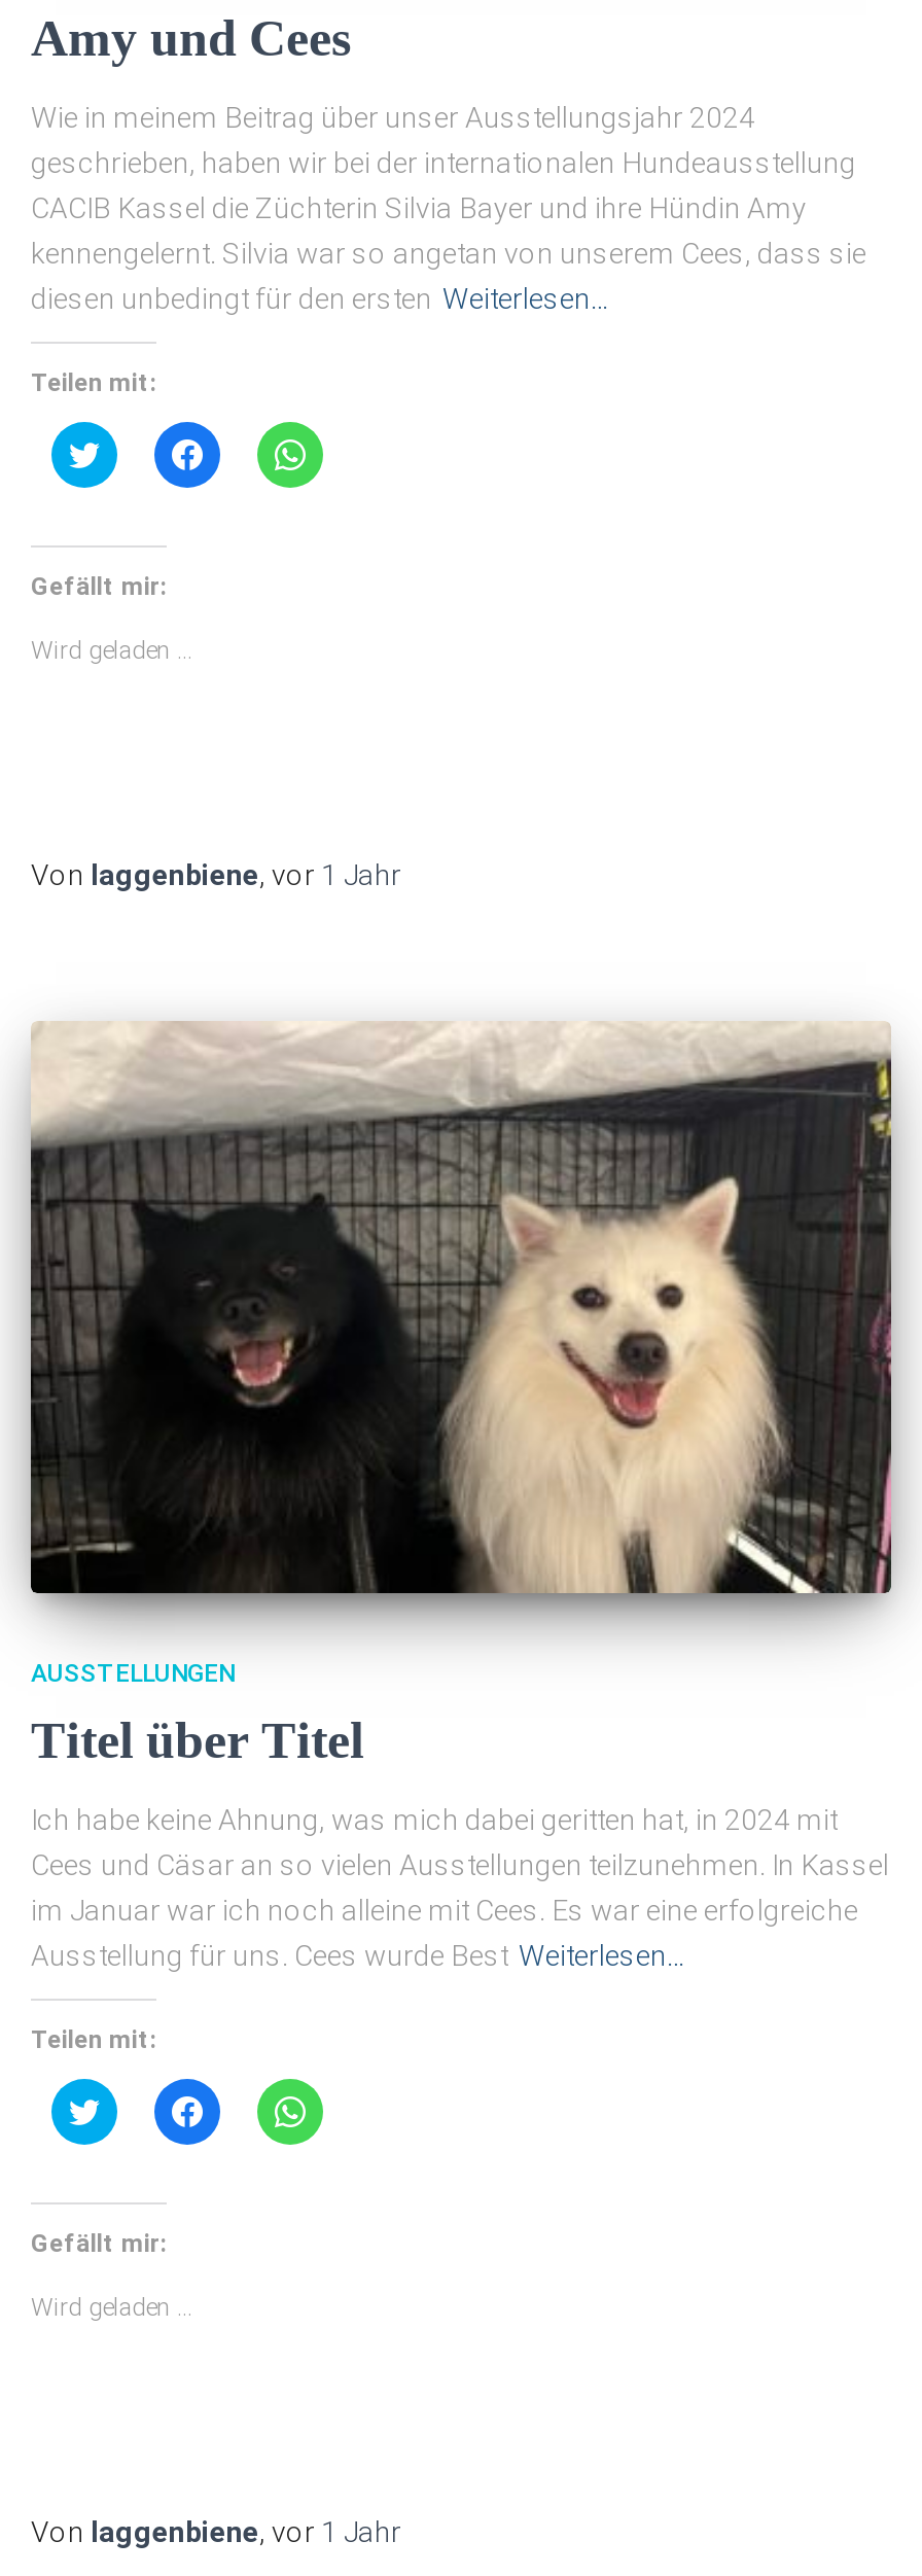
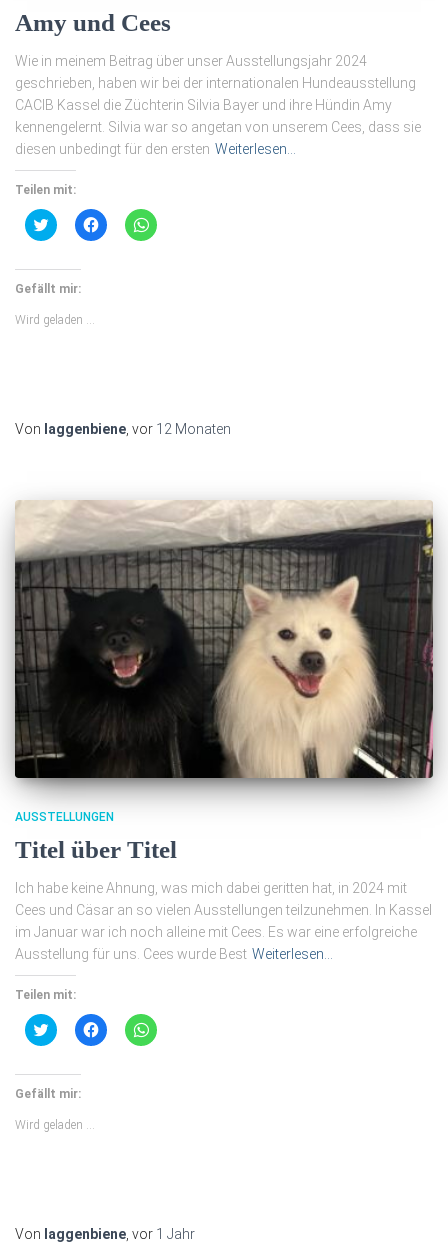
[31,858,401,891] Von laggenbiene, vor 1 Jahr -> [15,421,231,437] Von laggenbiene, vor 12 Monaten

